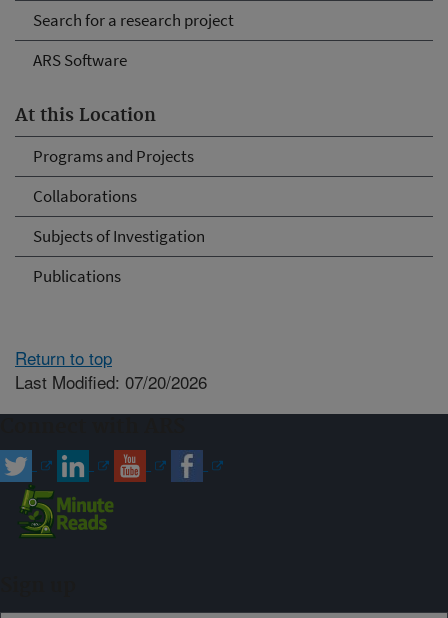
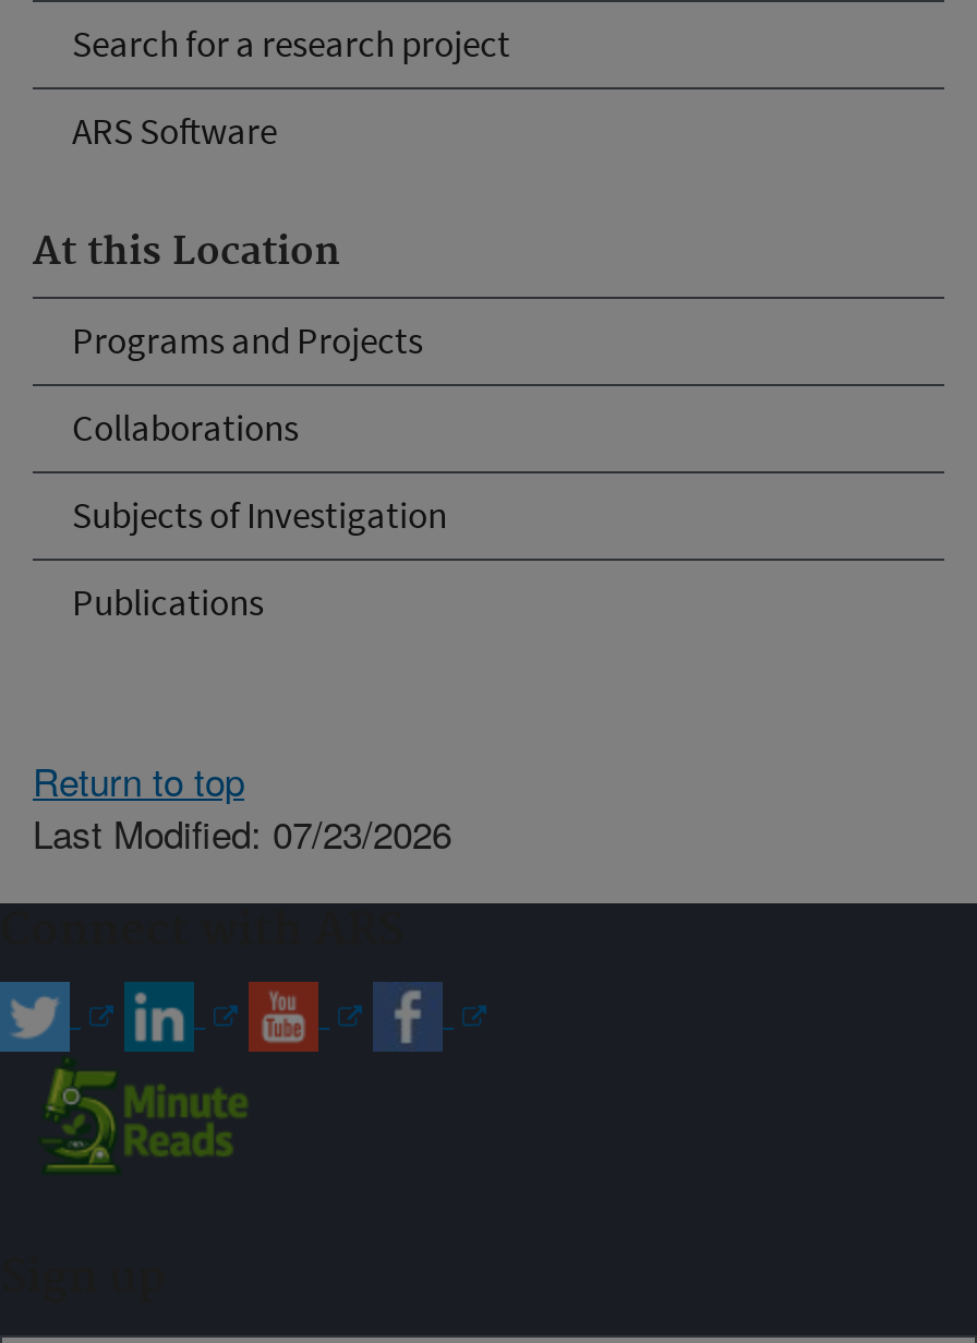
[15,368,207,393] Last Modified: 07/20/2026 -> [33,804,451,859] Last Modified: 07/23/2026

